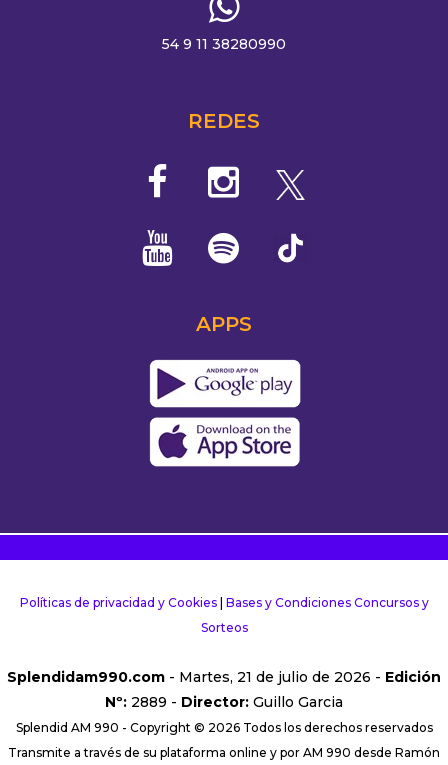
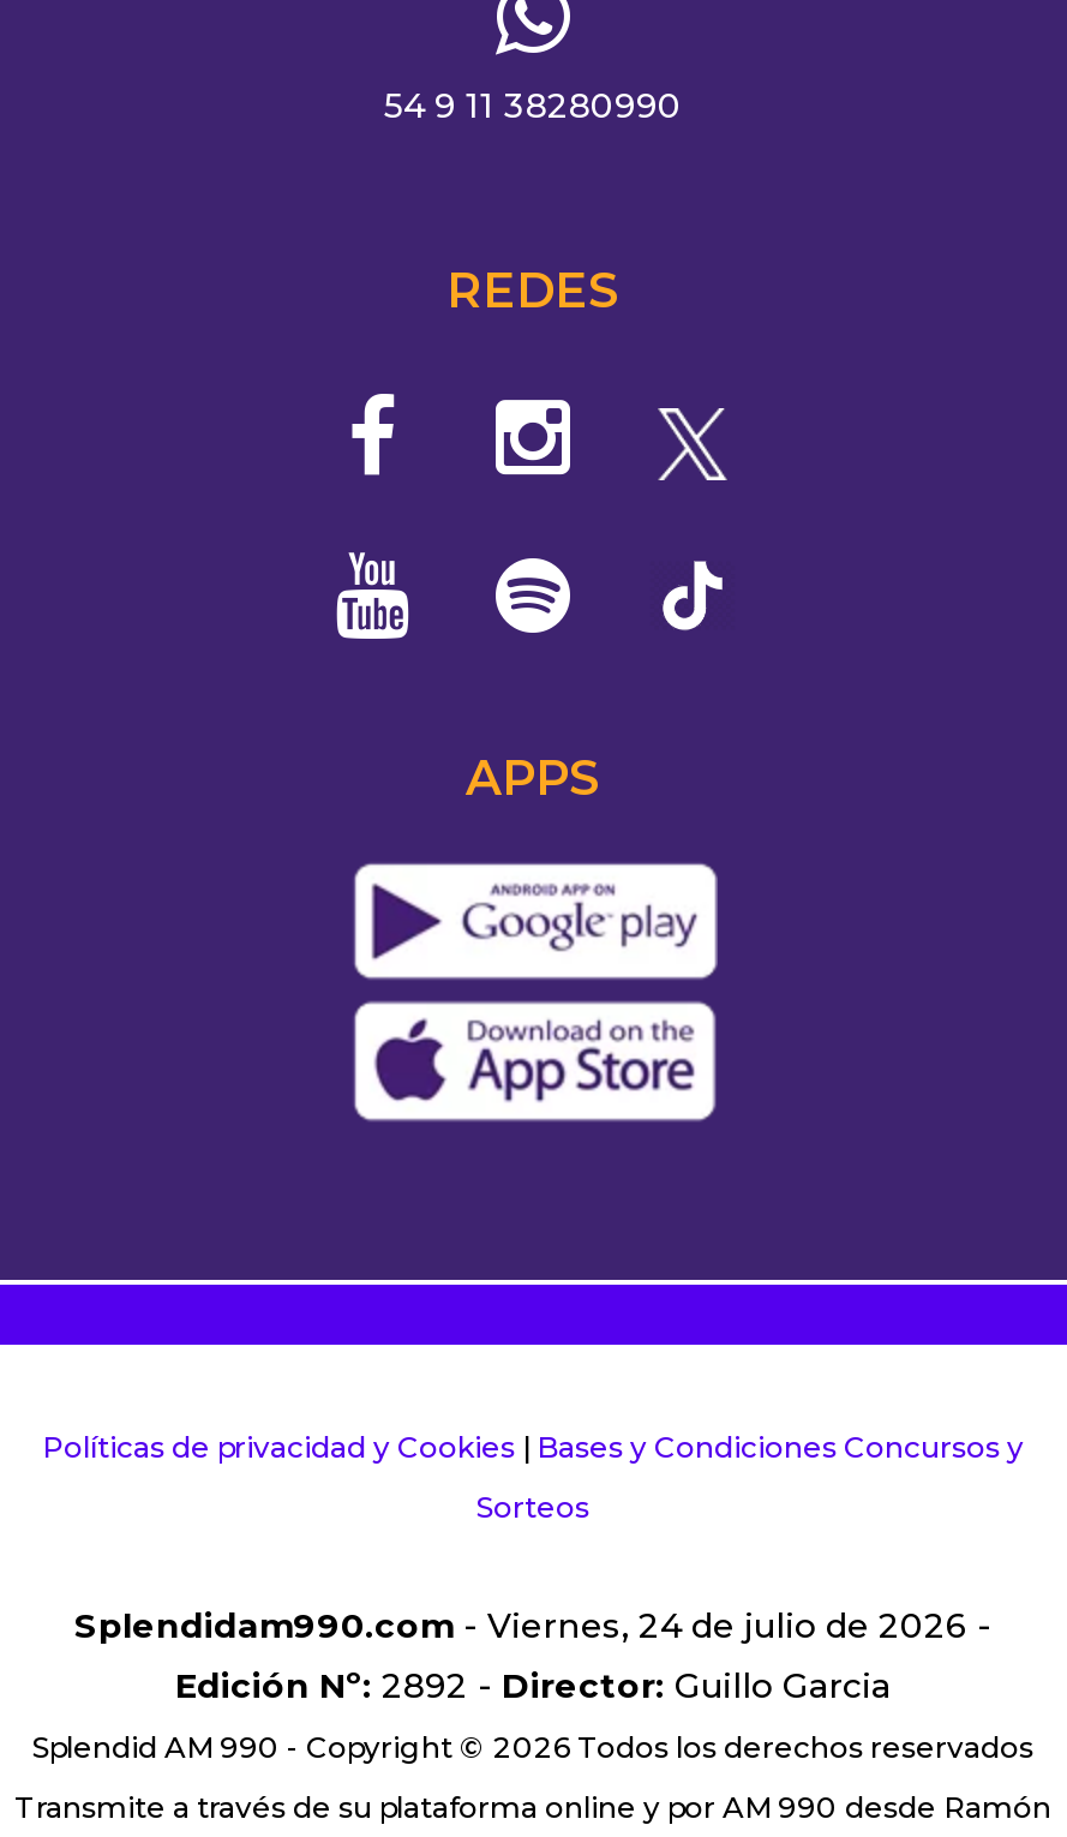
[7,668,441,711] Splendidam990.com - Martes, 21 de julio de 2026 - Edición | Nº: 2889 - Director: Guillo Garcia -> [74,1605,991,1708] Splendidam990.com - Viernes, 24 de julio de 2026 - | Edición Nº: 2892 - Director: Guillo Garcia

